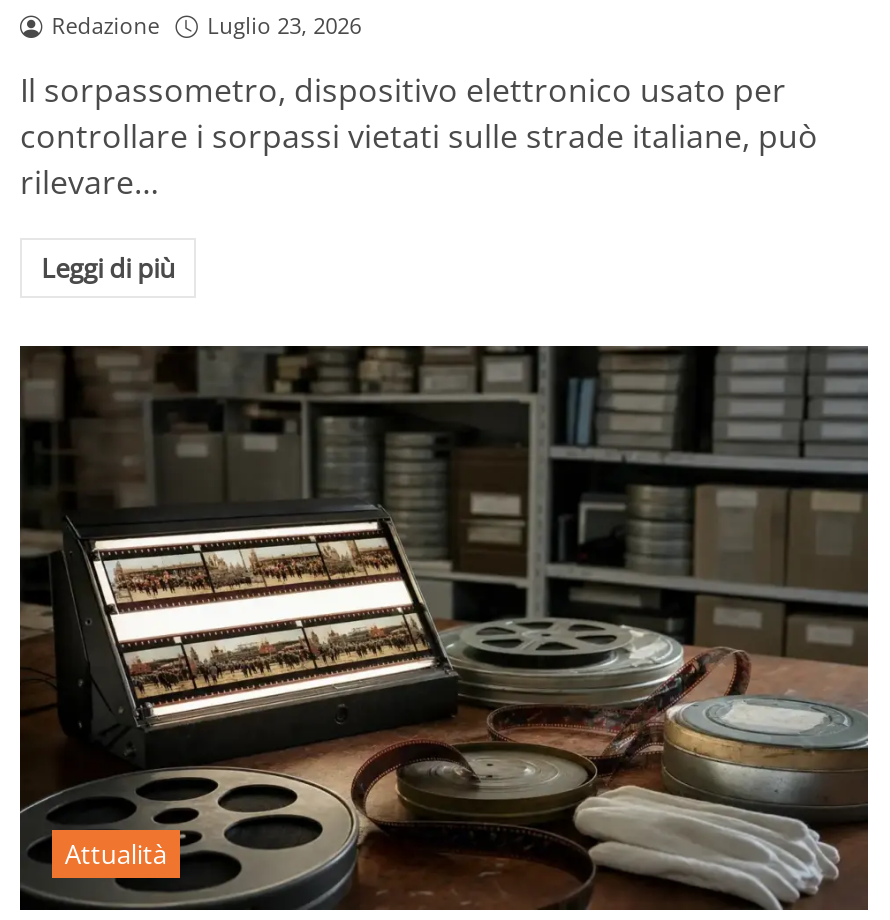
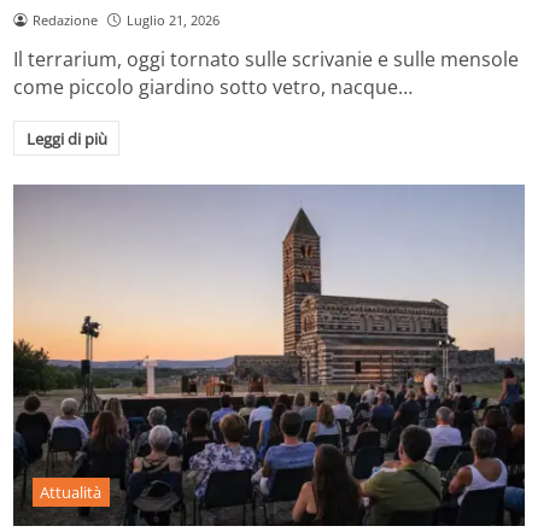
[52,10,361,40] Redazione Luglio 23, 2026 -> [32,11,219,29] Redazione Luglio 21, 2026
[20,68,818,204] Il sorpassometro, dispositivo elettronico usato per | controllare i sorpassi vietati sulle strade italiane, può | rilevare… -> [13,46,519,100] Il terrarium, oggi tornato sulle scrivanie e sulle mensole | come piccolo giardino sotto vetro, nacque…
[18,346,870,910] [image] -> [13,185,526,526] [image]

